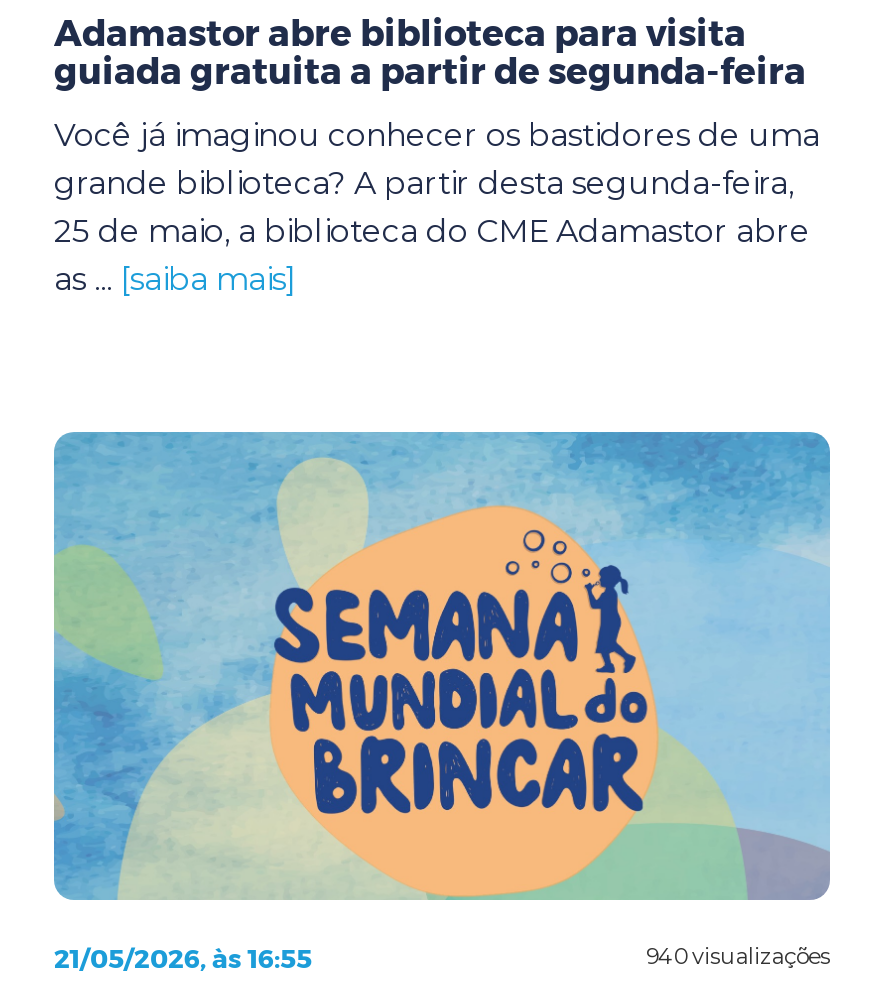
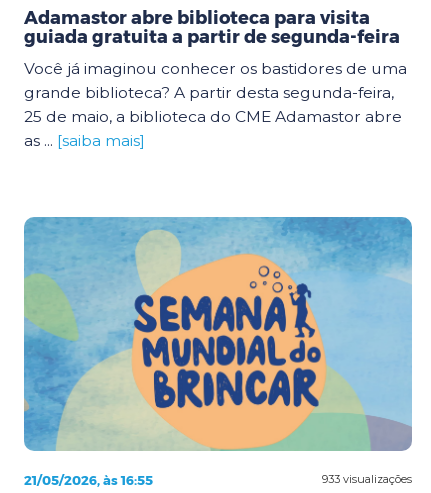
[646,942,830,970] 940 visualizações -> [322,472,412,486] 933 visualizações

